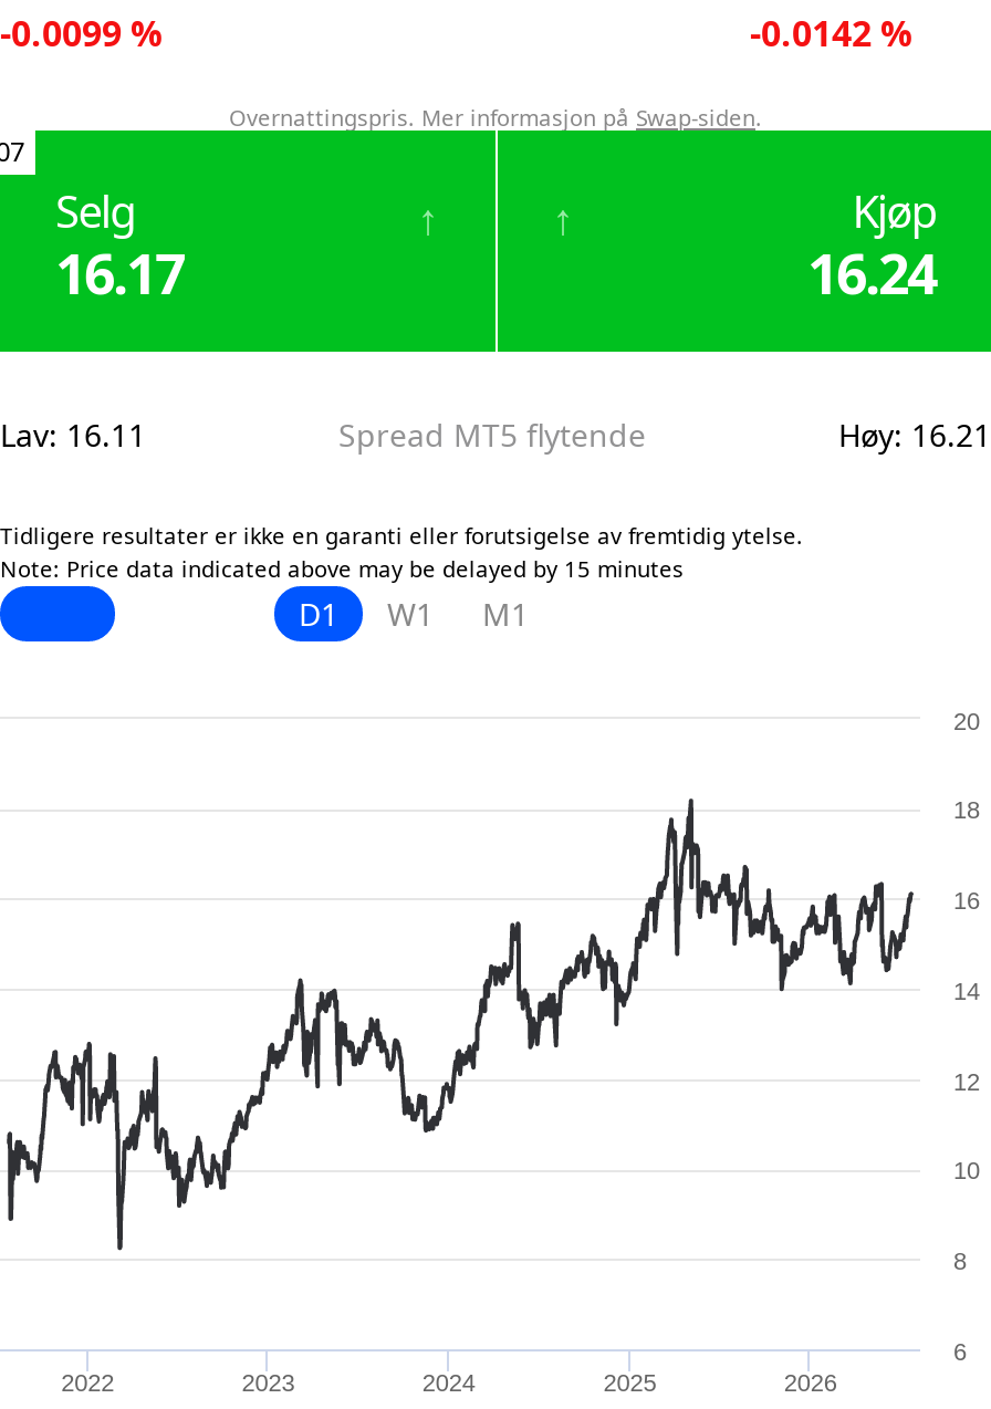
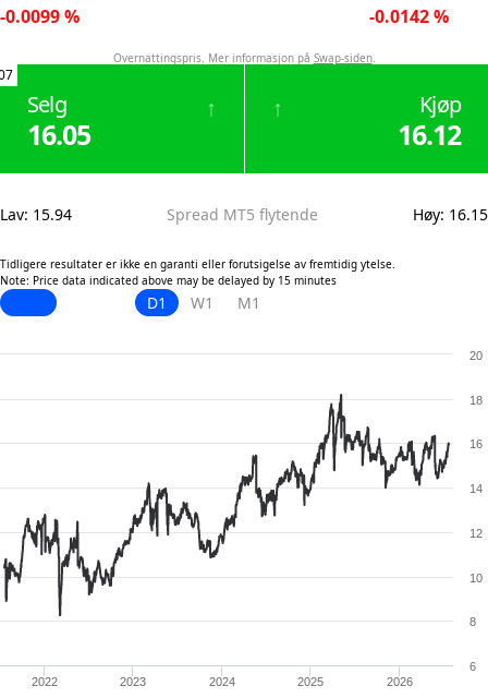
[55,234,184,310] 16.17 -> [27,116,90,153] 16.05
[807,234,936,310] 16.24 -> [398,116,461,153] 16.12
[0,414,146,456] Lav: 16.11 -> [0,204,72,225] Lav: 15.94
[838,414,991,456] Høy: 16.21 -> [413,204,488,225] Høy: 16.15

